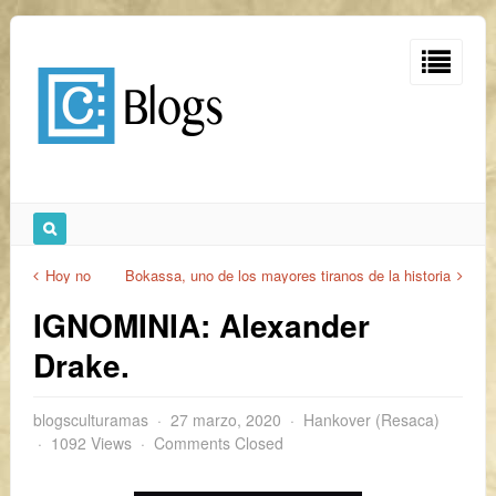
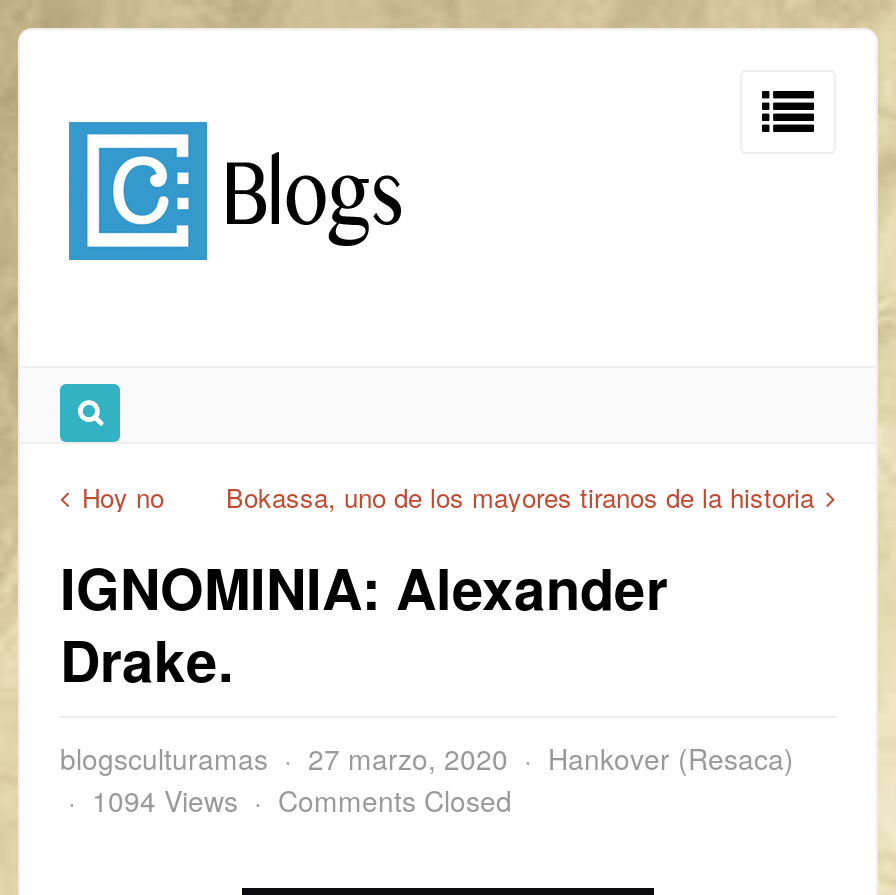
[51,432,283,454] 1092 Views Comments Closed -> [92,780,512,820] 1094 Views Comments Closed

